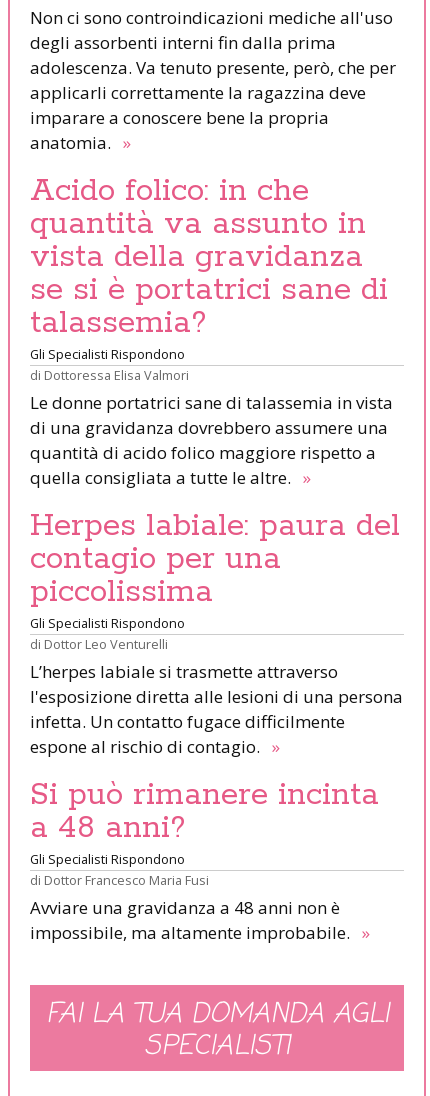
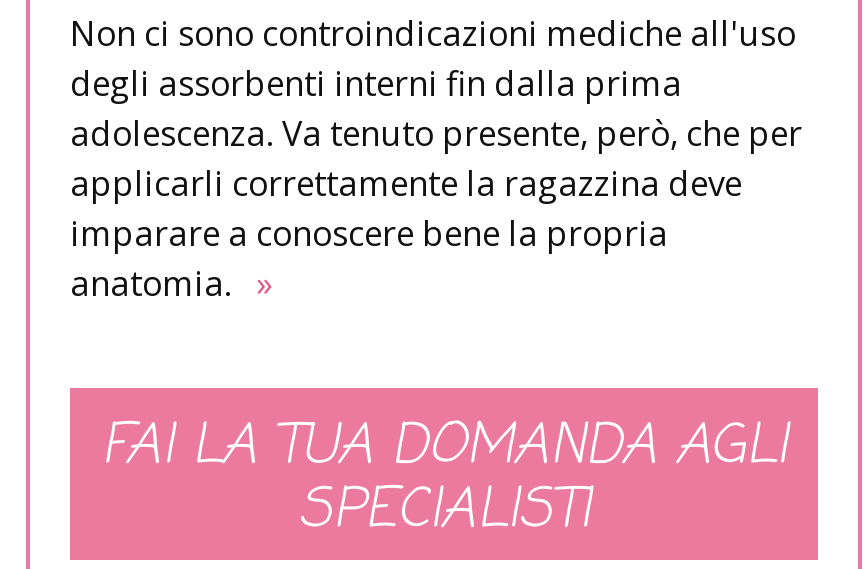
[30,171,403,944] Acido folico: in che | quantità va assunto in | vista della gravidanza | se si è portatrici sane di | talassemia? | Gli Specialisti Rispondono | di Dottoressa Elisa Valmori | Le donne portatrici sane di talassemia in vista | di una gravidanza dovrebbero assumere una | quantità di acido folico maggiore rispetto a | quella consigliata a tutte le altre.» | Herpes labiale: paura del | contagio per una | piccolissima | Gli Specialisti Rispondono | di Dottor Leo Venturelli | L’herpes labiale si trasmette attraverso | l'esposizione diretta alle lesioni di una persona | infetta. Un contatto fugace difficilmente | espone al rischio di contagio.» | Si può rimanere incinta | a 48 anni? | Gli Specialisti Rispondono | di Dottor Francesco Maria Fusi | Avviare una gravidanza a 48 anni non è | impossibile, ma altamente improbabile.» -> none

